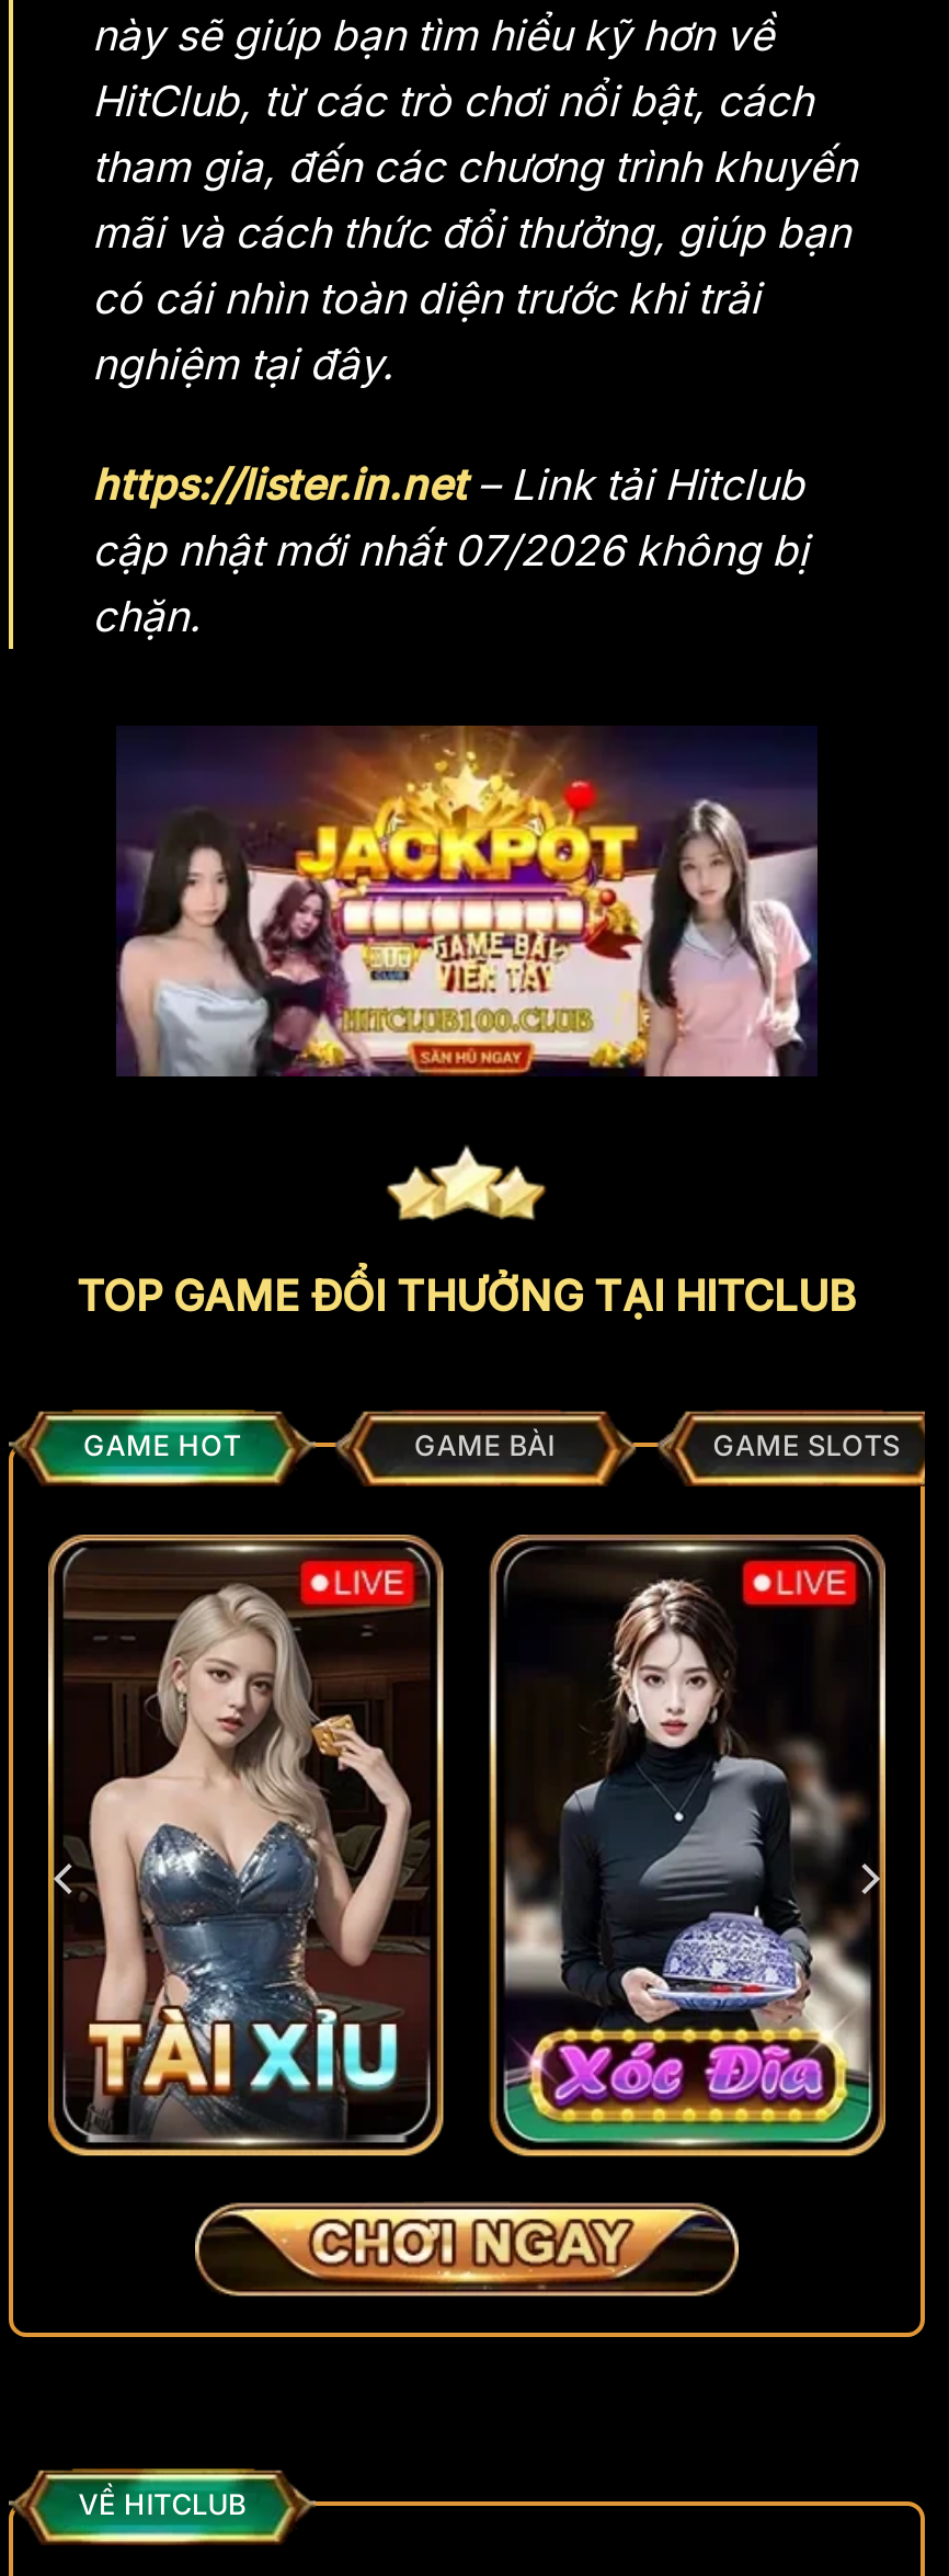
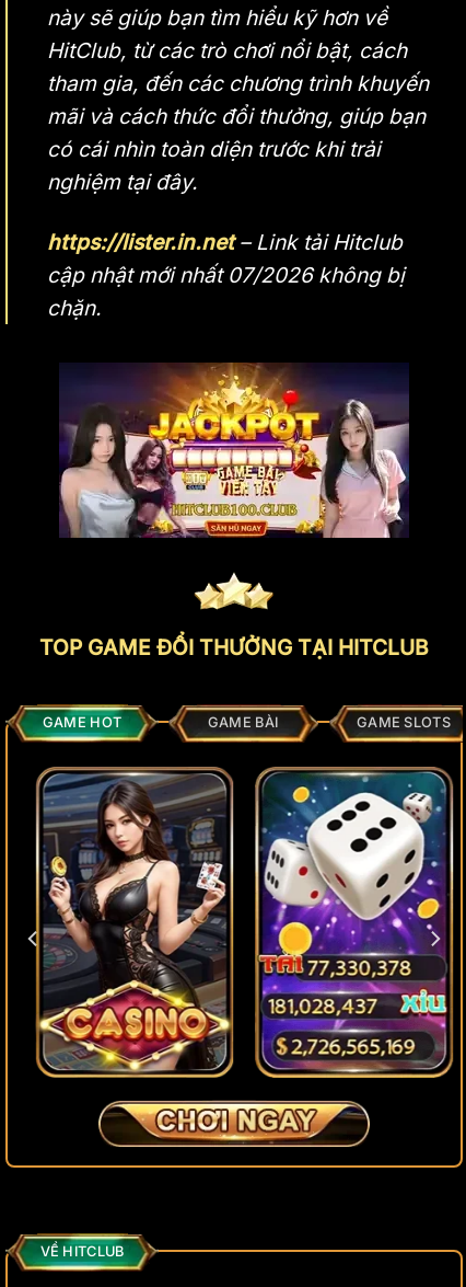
[46,1532,465,2157] [image] -> [25,766,234,1079] [image]
[487,1532,905,2157] [image] -> [245,766,454,1079] [image]

